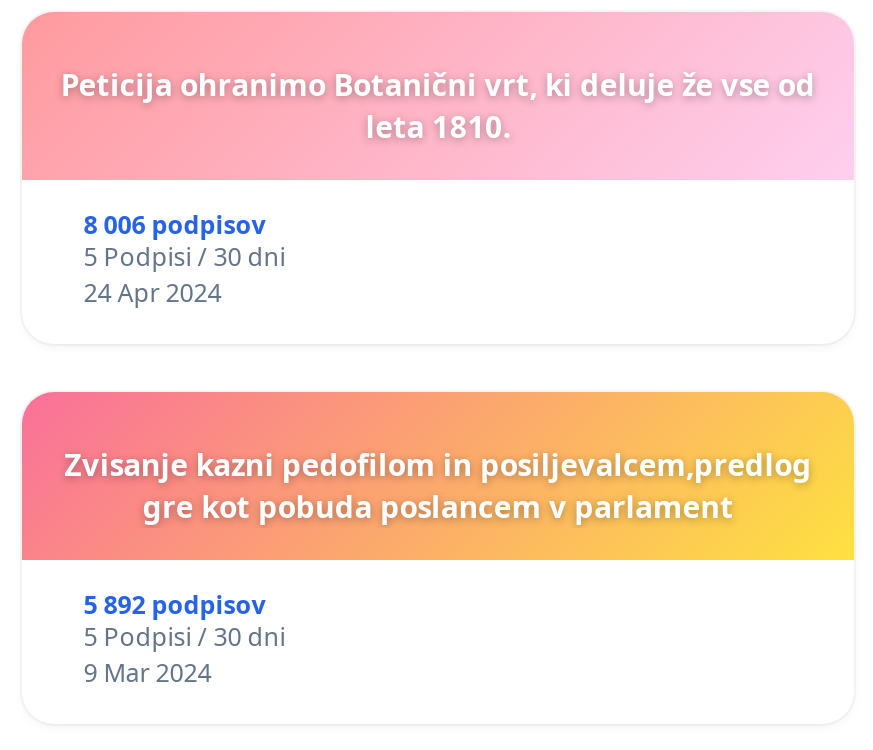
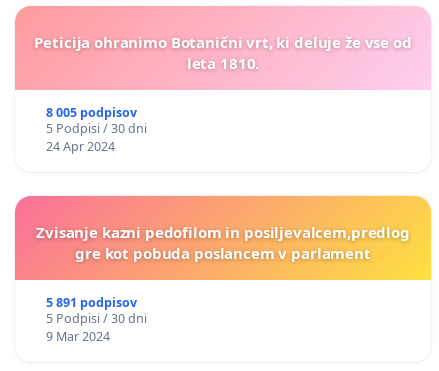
[84,207,266,241] 8 006 podpisov -> [46,104,137,121] 8 005 podpisov
[84,587,266,621] 5 892 podpisov -> [46,294,137,311] 5 891 podpisov

